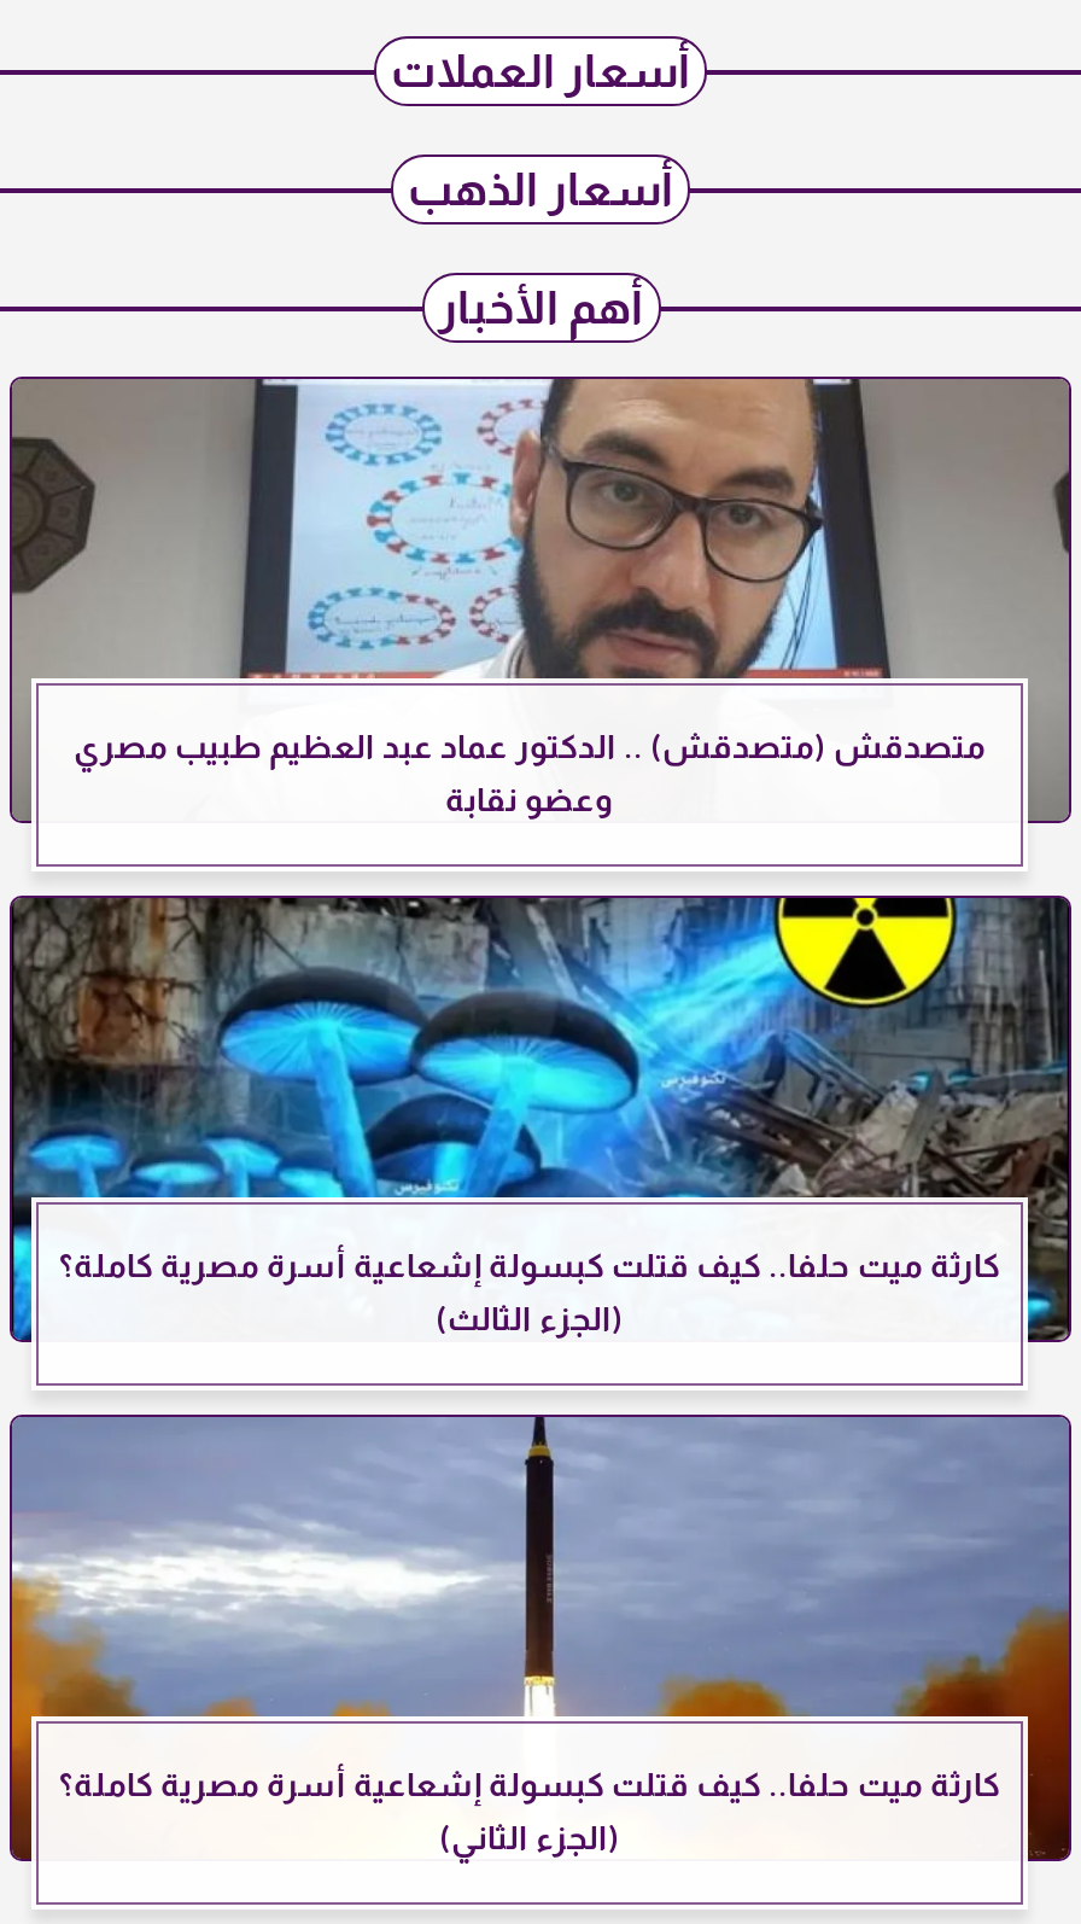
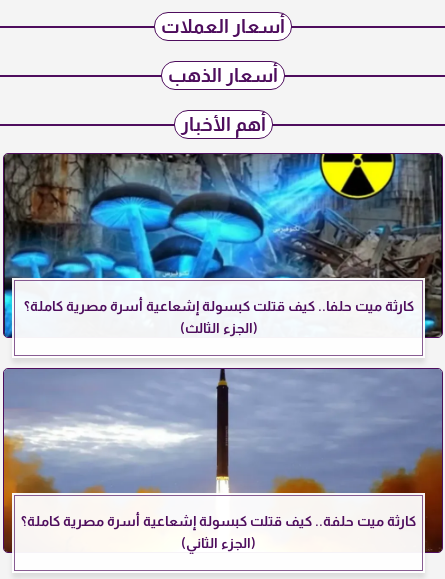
[10,377,1071,823] [image] | متصدقش (متصدقش) .. الدكتور عماد عبد العظيم طبيب مصري | وعضو نقابة -> none
[59,1767,1000,1804] كارثة ميت حلفا.. كيف قتلت كبسولة إشعاعية أسرة مصرية كاملة؟ -> [21,514,416,529] كارثة ميت حلفة.. كيف قتلت كبسولة إشعاعية أسرة مصرية كاملة؟

